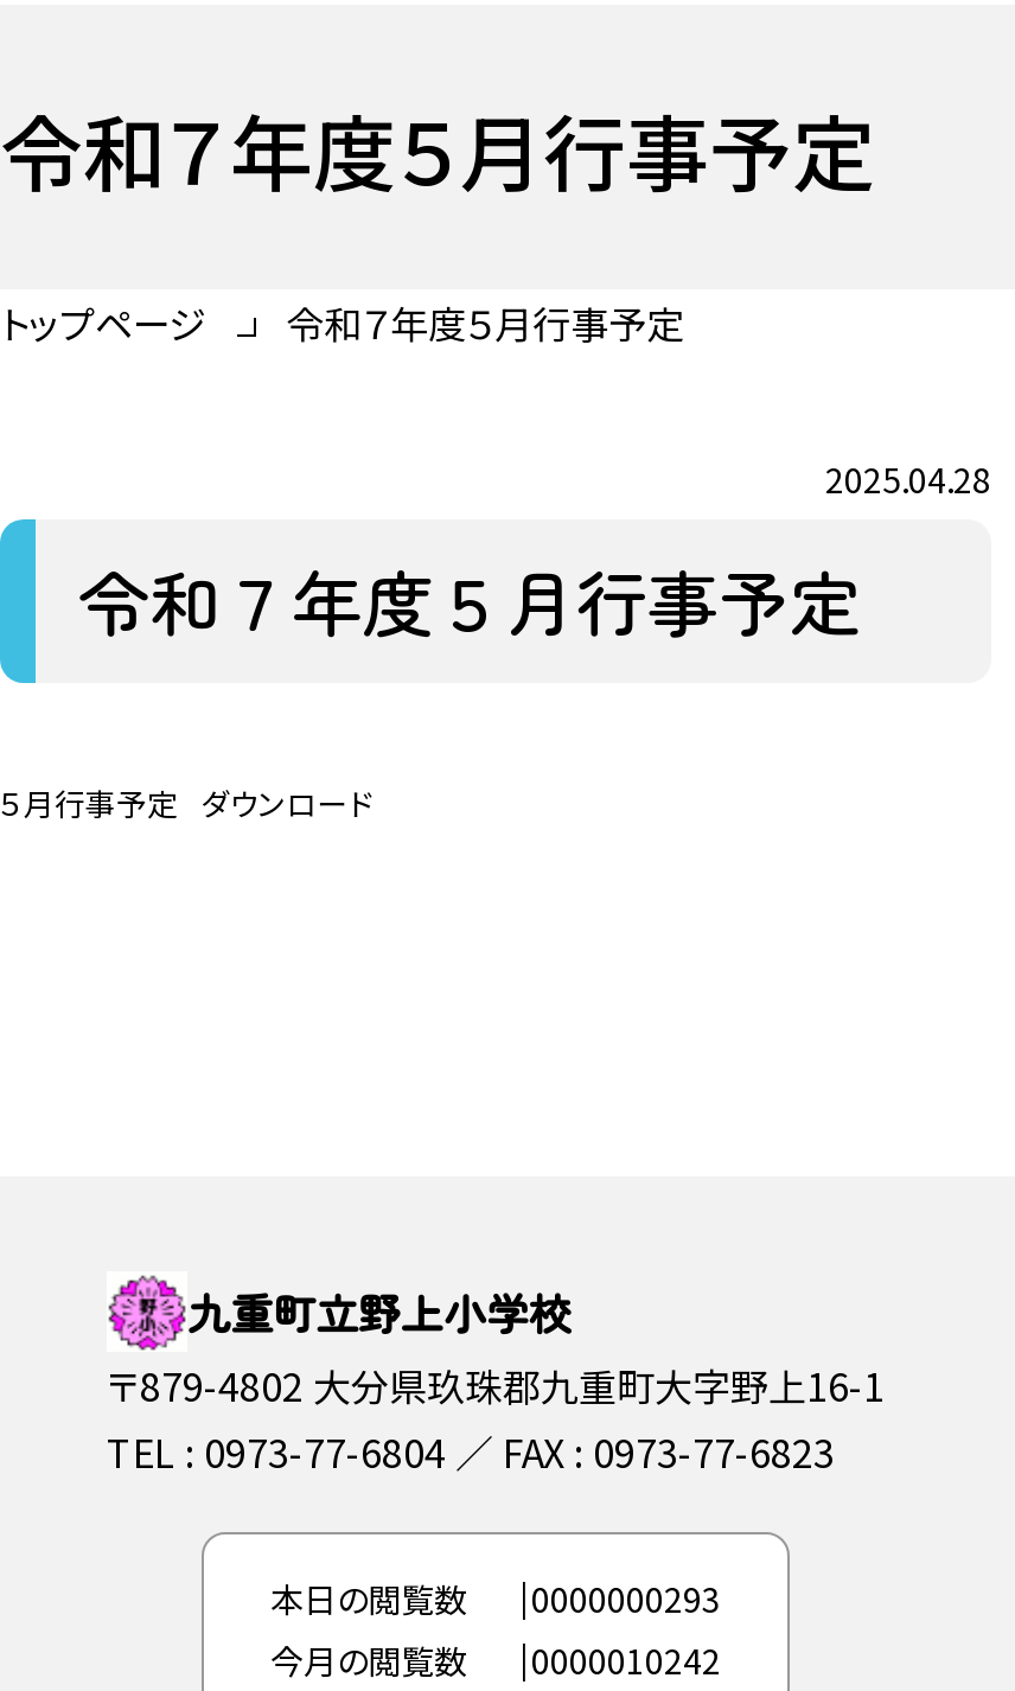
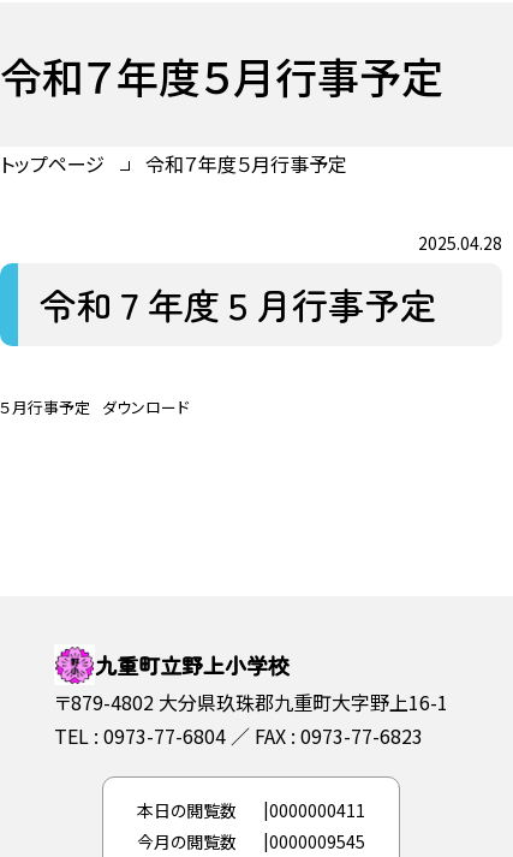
[270,1575,721,1623] 本日の閲覧数 0000000293 -> [137,798,365,822] 本日の閲覧数 0000000411
[270,1637,721,1684] 今月の閲覧数 0000010242 -> [137,830,365,854] 今月の閲覧数 0000009545

